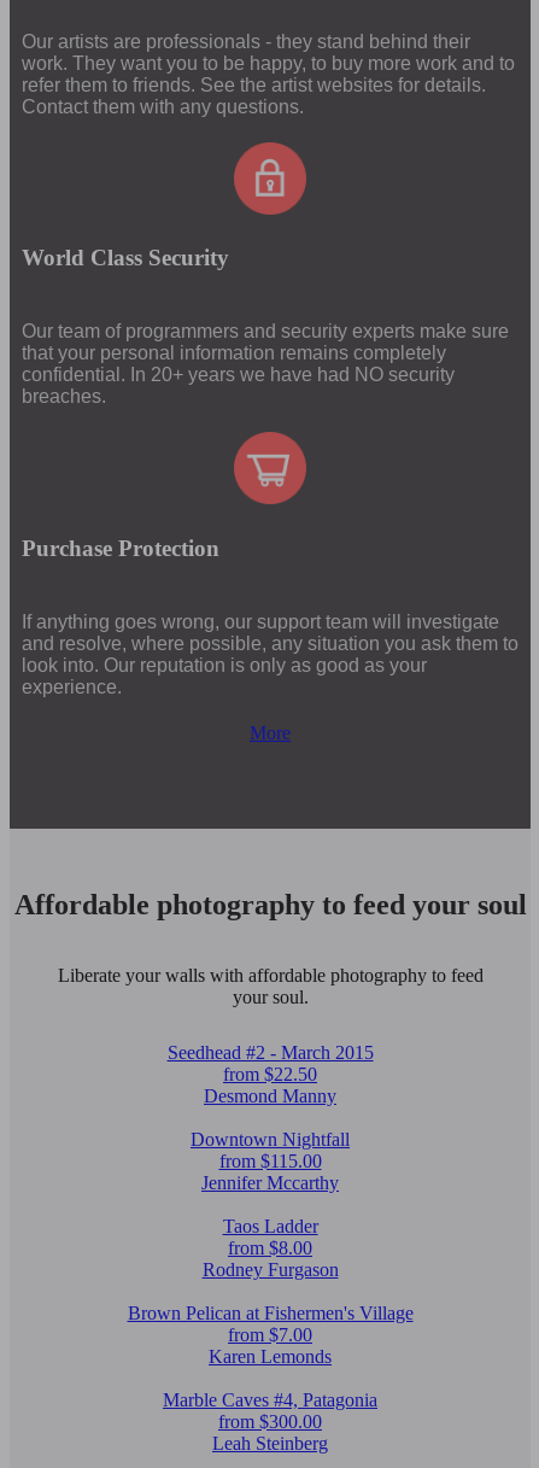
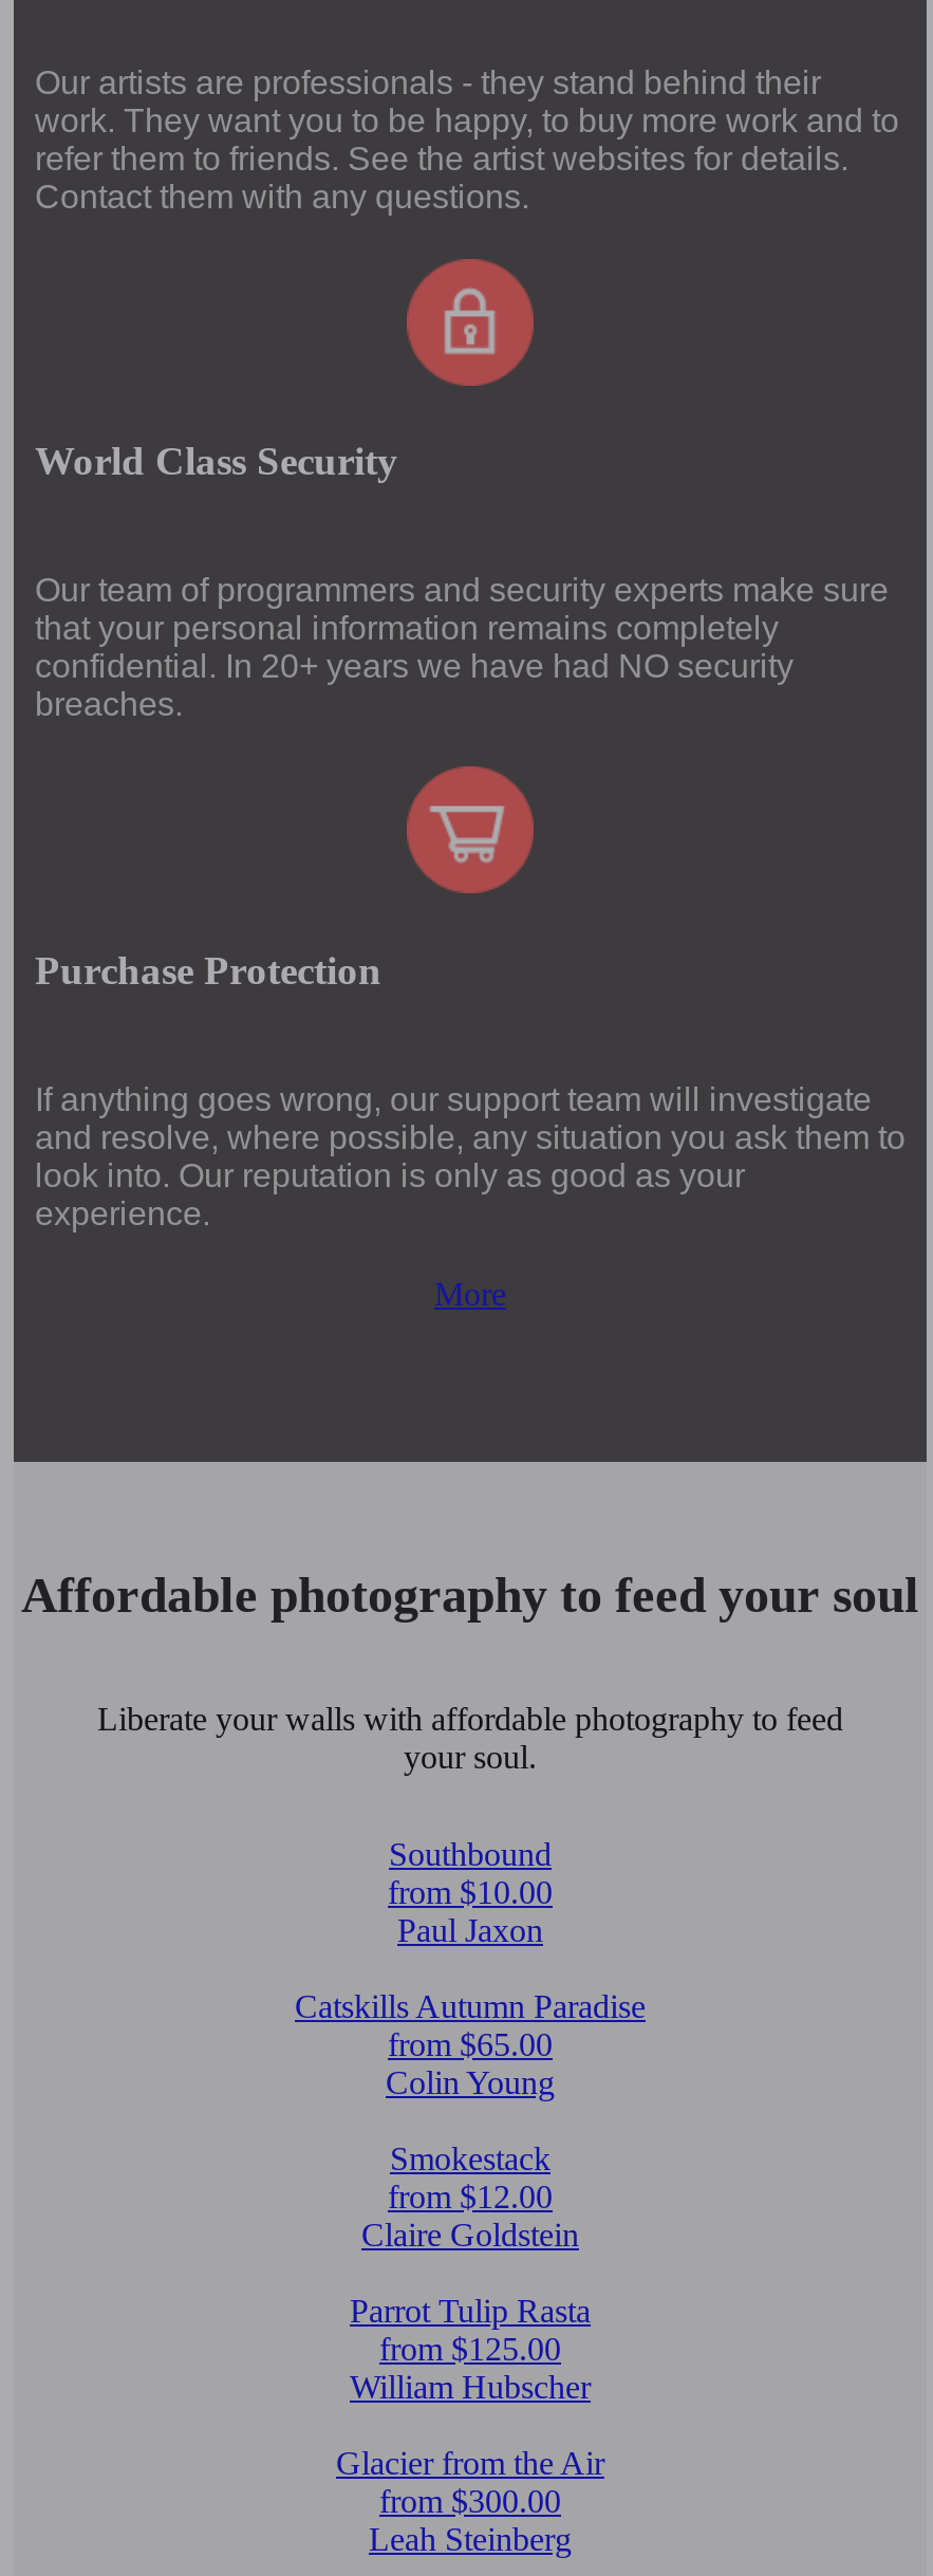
[167,1042,373,1106] Seedhead #2 - March 2015 | from $22.50 | Desmond Manny -> [388,1836,553,1948] Southbound | from $10.00 | Paul Jaxon
[191,1129,350,1193] Downtown Nightfall | from $115.00 | Jennifer Mccarthy -> [295,1988,646,2100] Catskills Autumn Paradise | from $65.00 | Colin Young
[202,1216,338,1280] Taos Ladder | from $8.00 | Rodney Furgason -> [361,2140,579,2252] Smokestack | from $12.00 | Claire Goldstein
[127,1303,413,1366] Brown Pelican at Fishermen's Village | from $7.00 | Karen Lemonds -> [350,2292,591,2404] Parrot Tulip Rasta | from $125.00 | William Hubscher
[163,1389,377,1410] Marble Caves #4, Patagonia -> [336,2445,604,2480] Glacier from the Air

